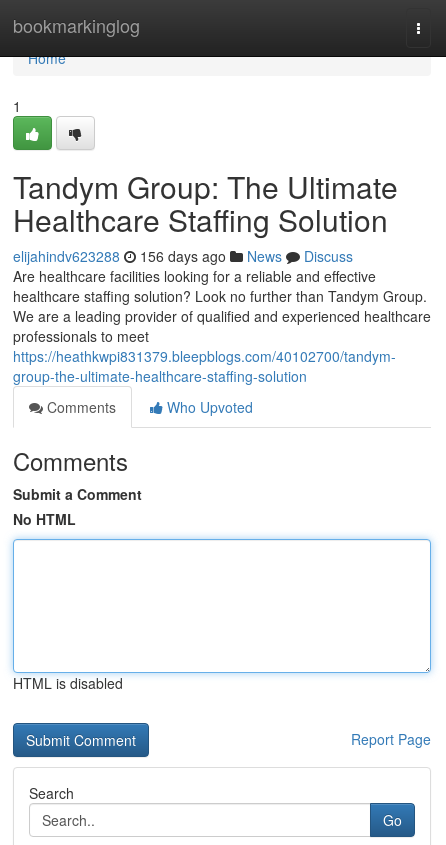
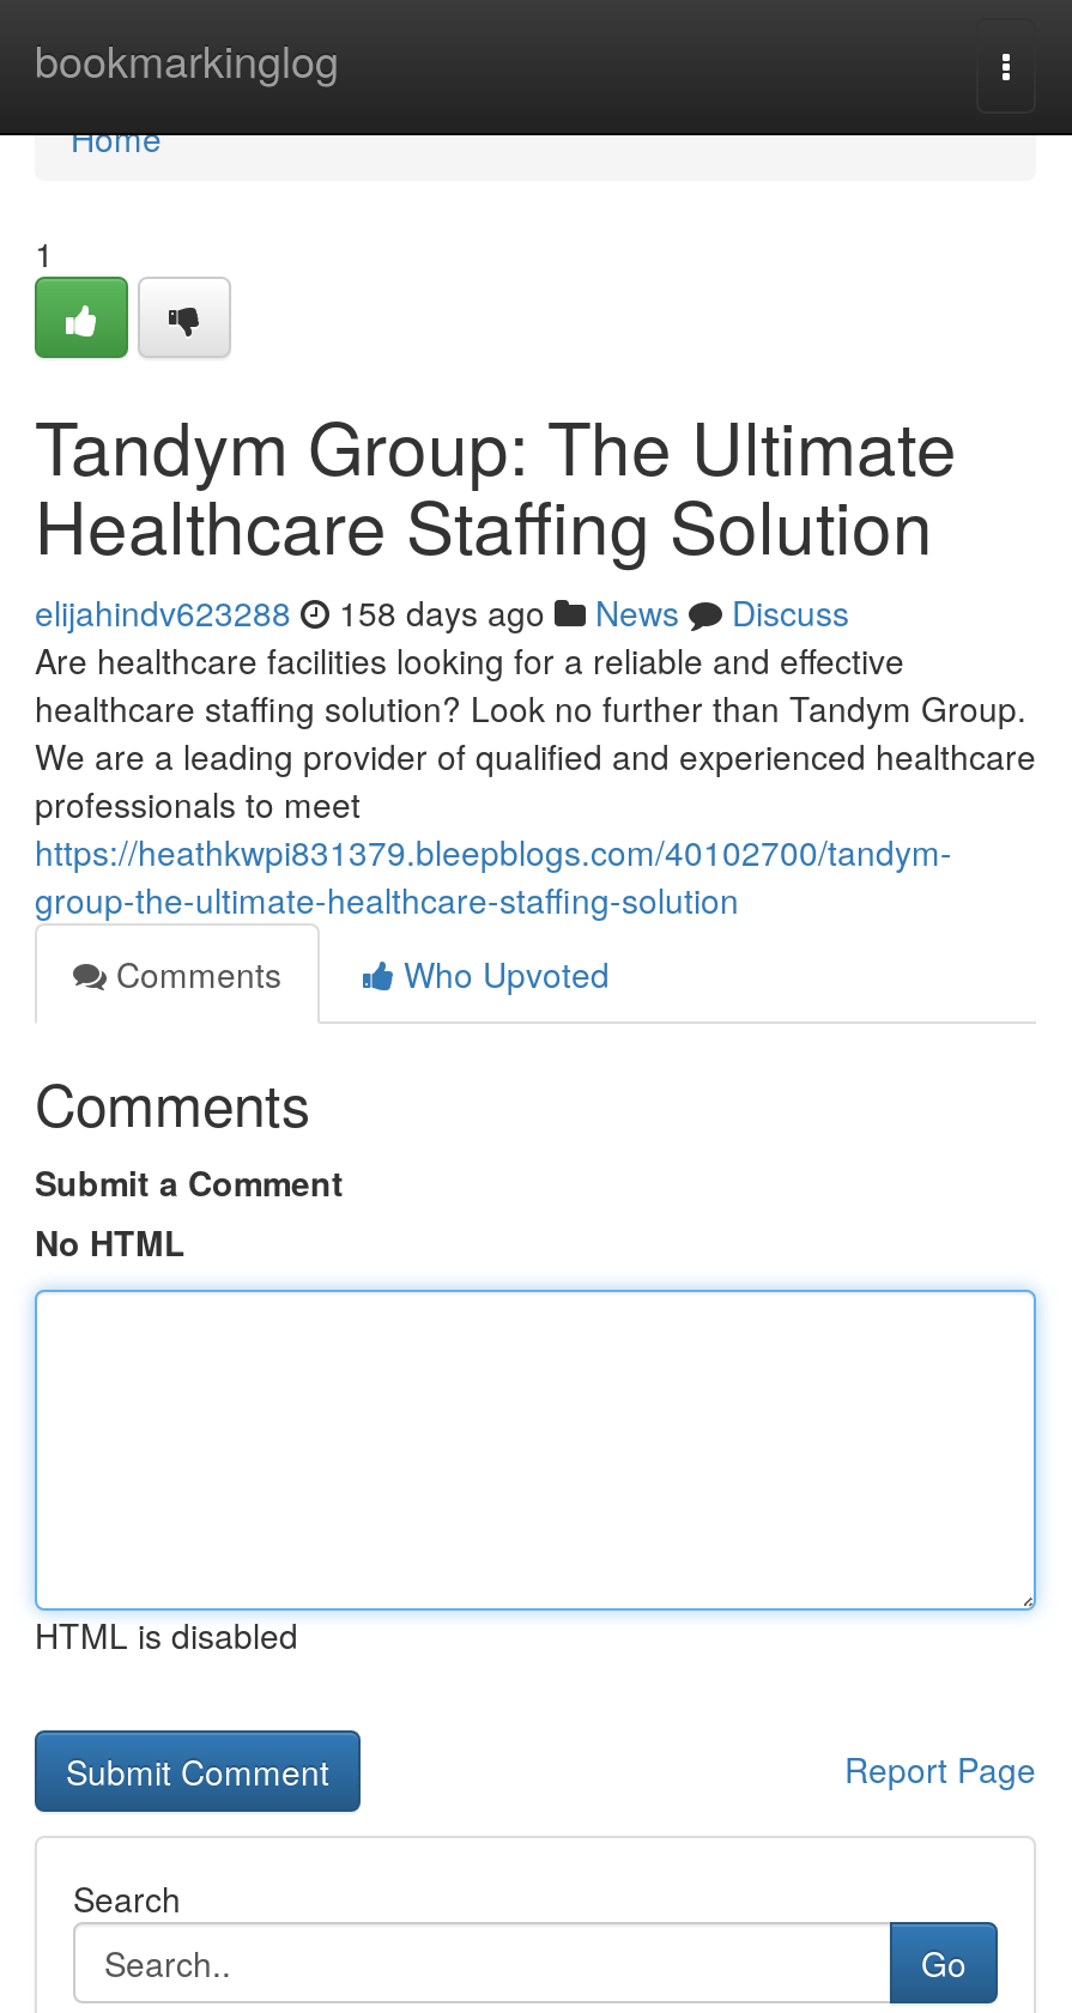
[13,246,353,266] elijahindv623288 156 days ago News Discuss -> [35,588,849,636] elijahindv623288 158 days ago News Discuss

